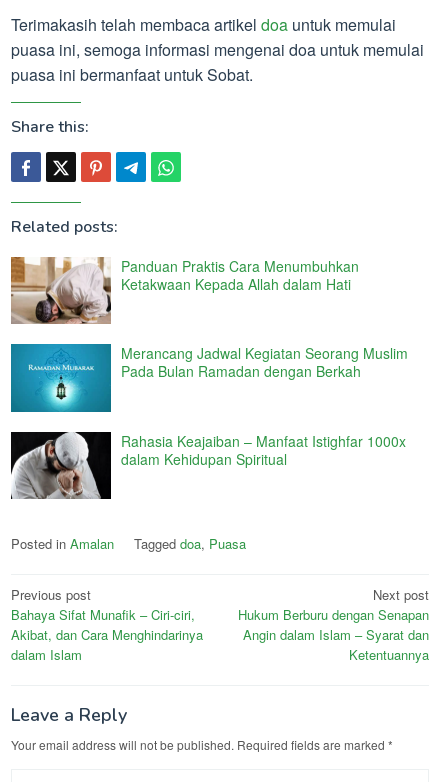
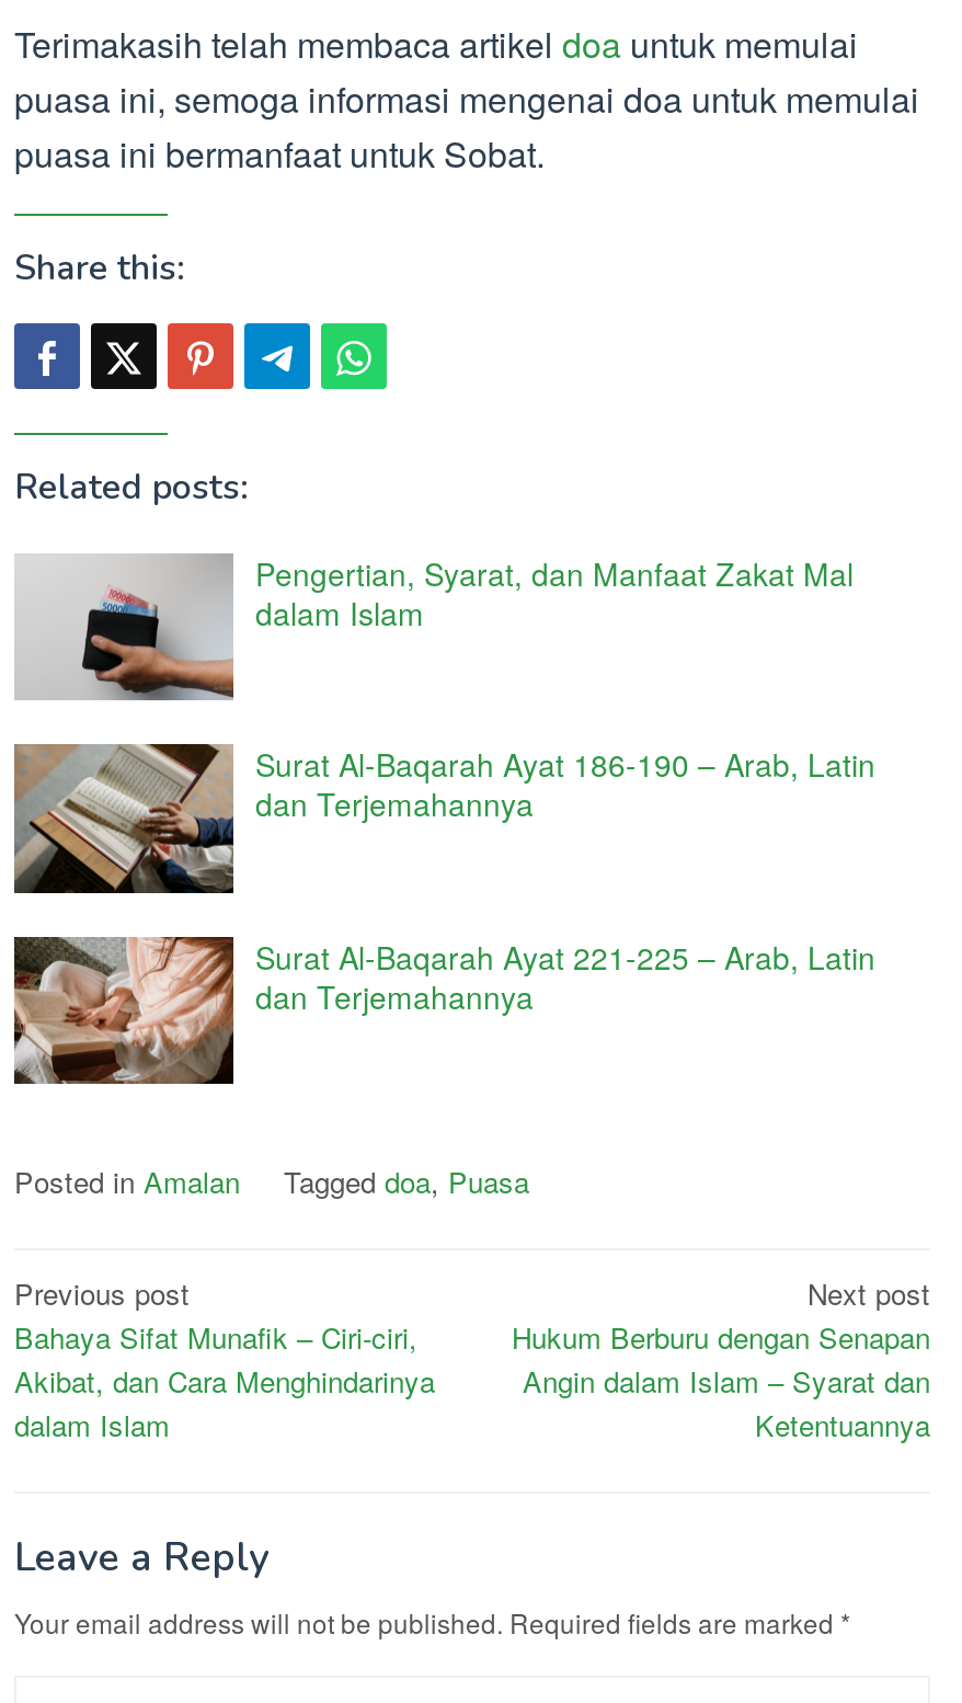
[10,256,359,324] [image] | Panduan Praktis Cara Menumbuhkan | Ketakwaan Kepada Allah dalam Hati -> [14,550,854,701] [image] | Pengertian, Syarat, dan Manfaat Zakat Mal | dalam Islam
[10,343,408,413] [image] | Merancang Jadwal Kegiatan Seorang Muslim | Pada Bulan Ramadan dengan Berkah -> [12,741,875,896] [image] | Surat Al-Baqarah Ayat 186-190 – Arab, Latin | dan Terjemahannya
[10,431,406,500] [image] | Rahasia Keajaiban – Manfaat Istighfar 1000x | dalam Kehidupan Spiritual -> [12,934,875,1087] [image] | Surat Al-Baqarah Ayat 221-225 – Arab, Latin | dan Terjemahannya

